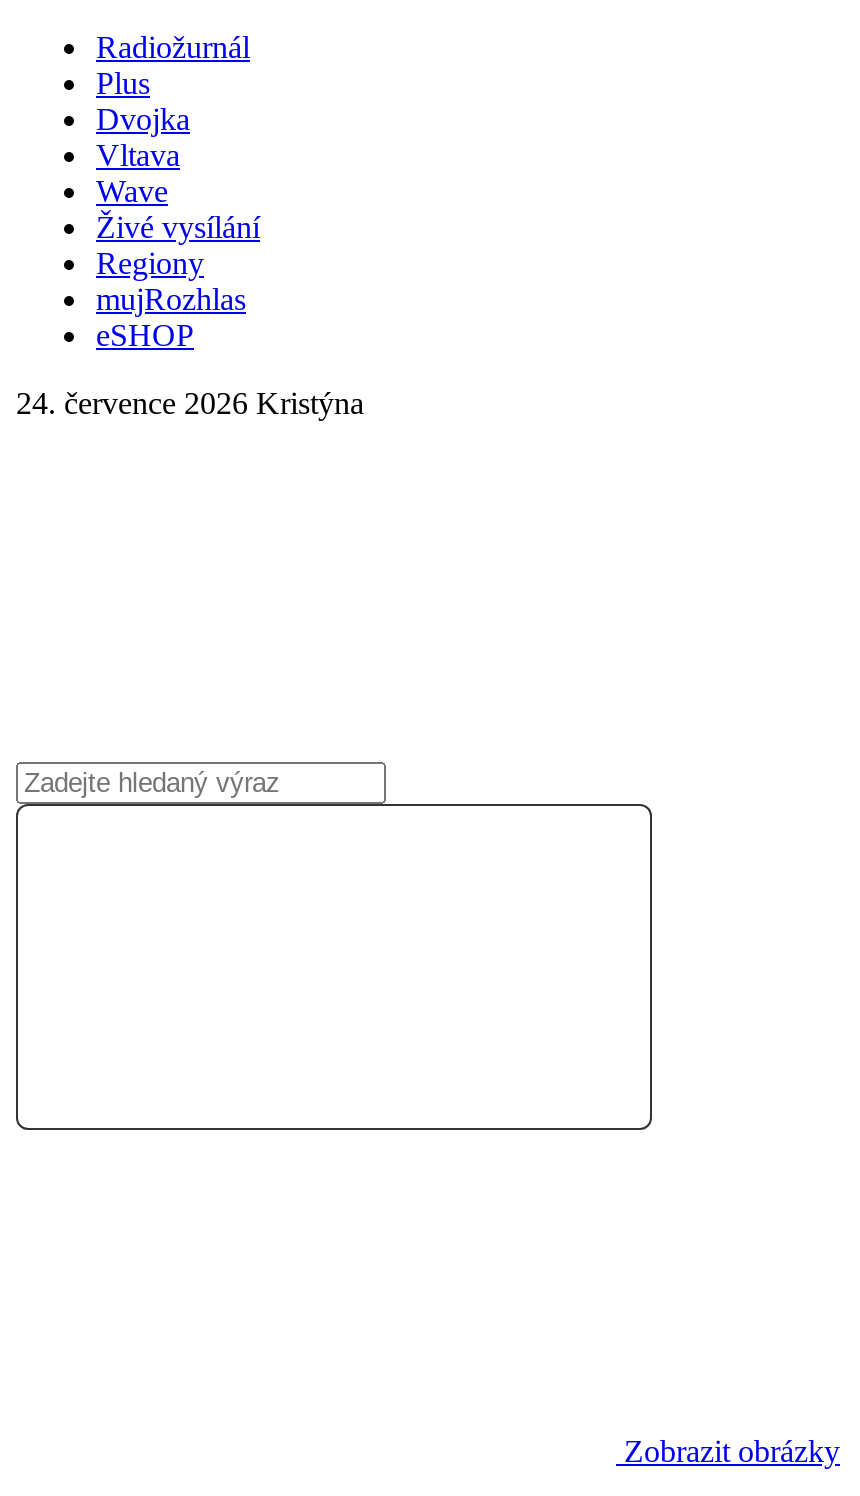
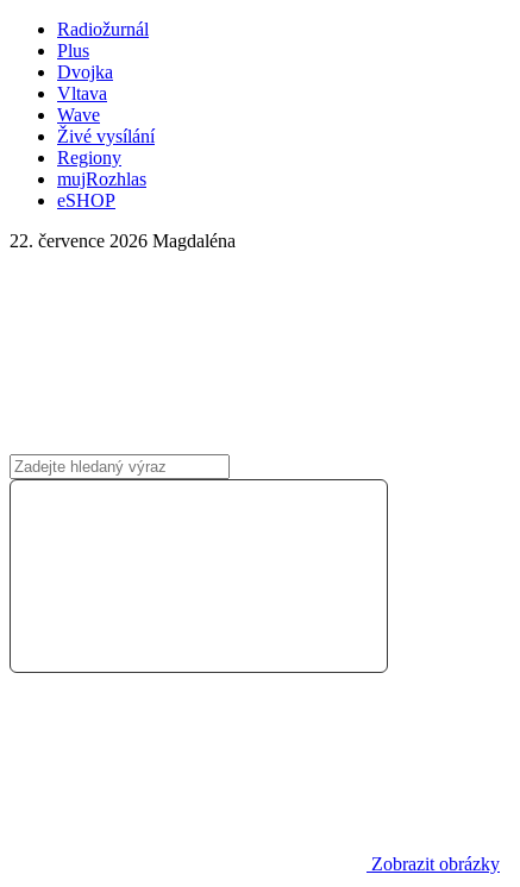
[16,386,364,420] 24. července 2026 Kristýna -> [10,231,236,251] 22. července 2026 Magdaléna

